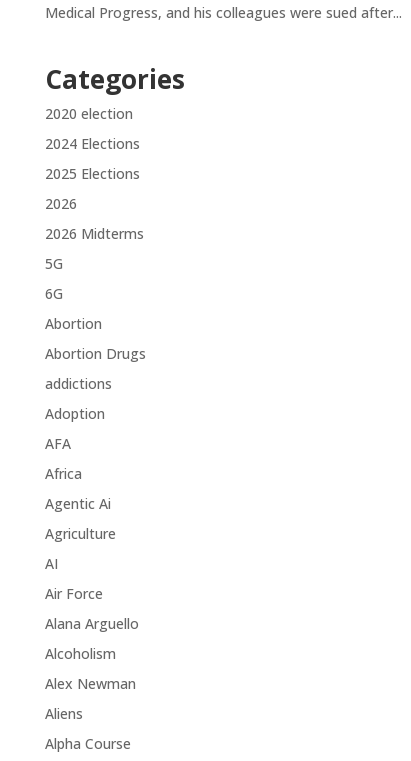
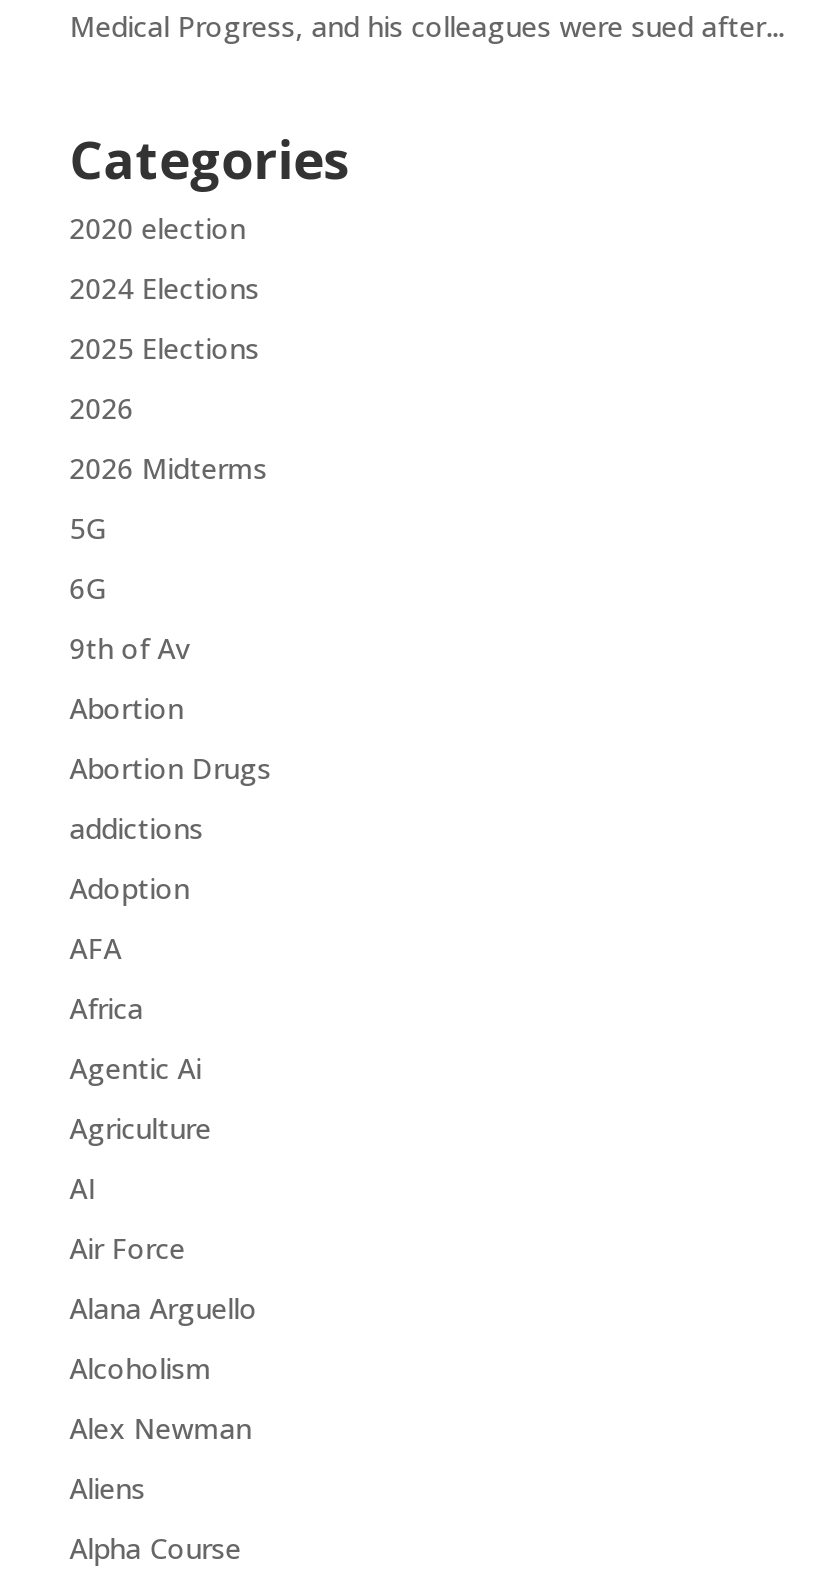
none -> [70,629,190,667] 9th of Av

